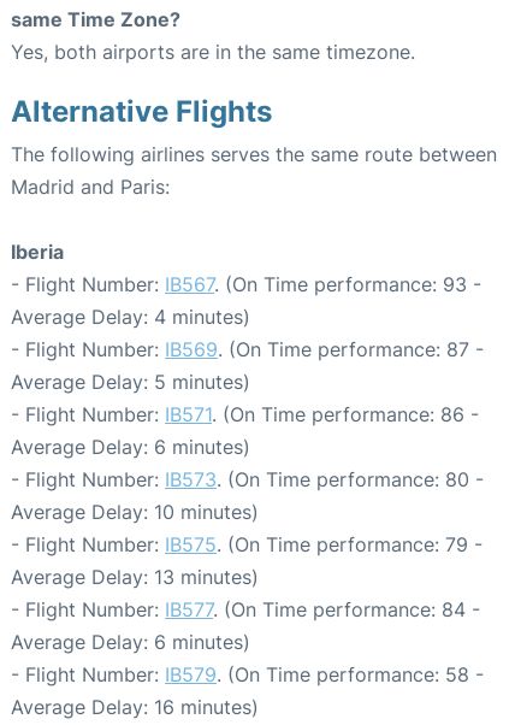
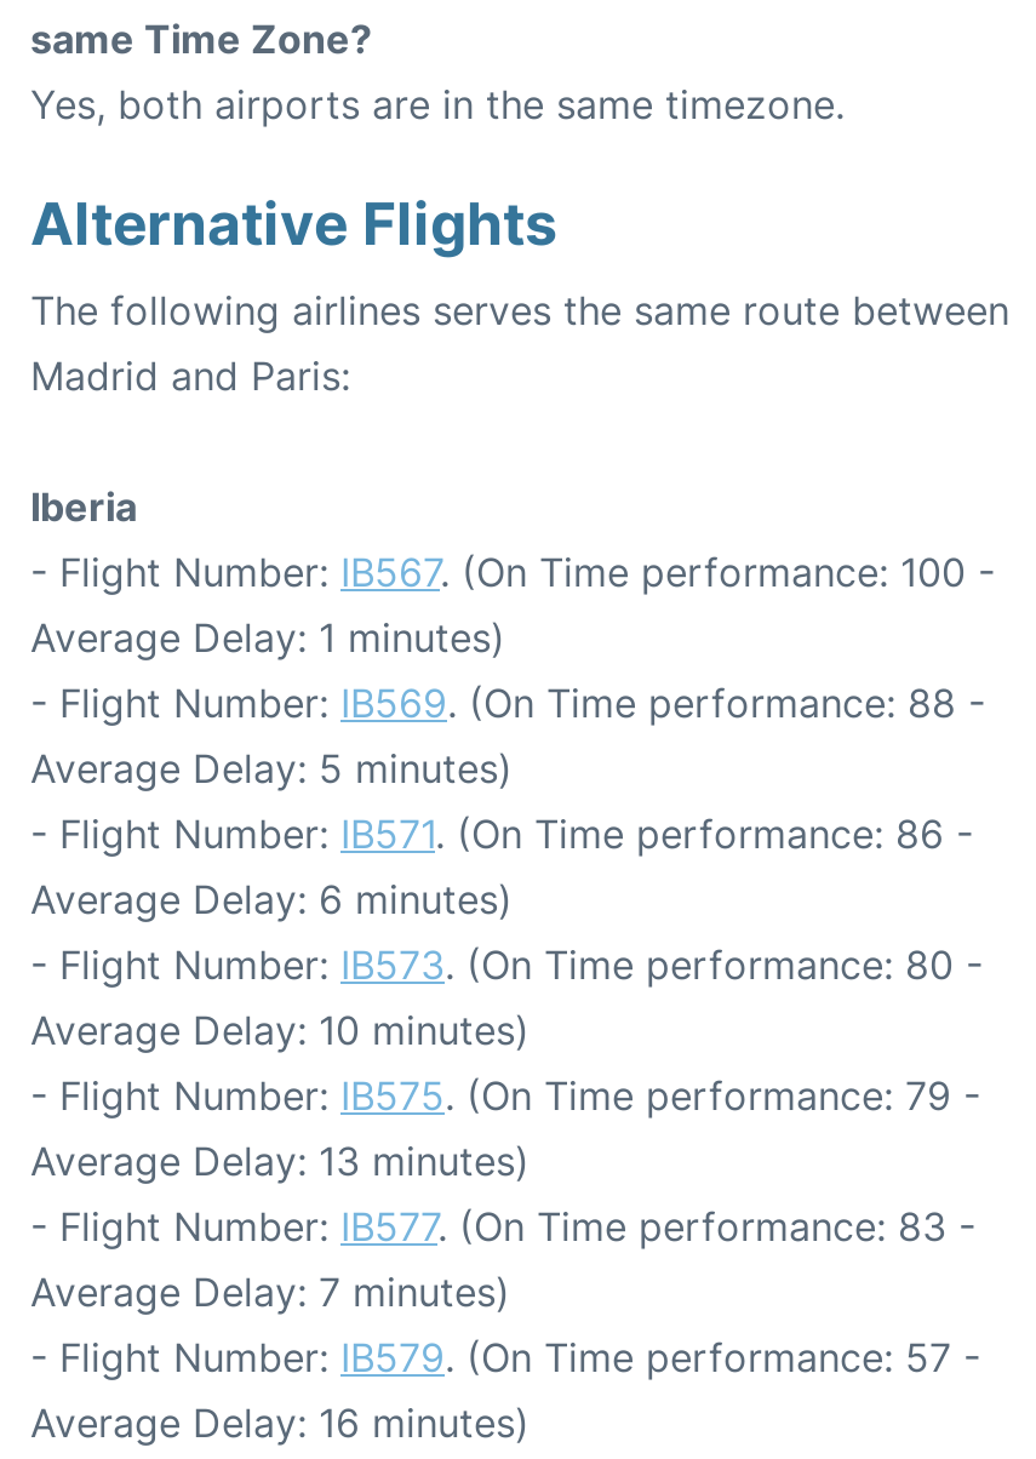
[11,272,481,296] - Flight Number: IB567. (On Time performance: 93 - -> [30,547,995,595] - Flight Number: IB567. (On Time performance: 100 -
[11,304,250,328] Average Delay: 4 minutes) -> [30,612,505,661] Average Delay: 1 minutes)
[11,337,484,361] - Flight Number: IB569. (On Time performance: 87 - -> [30,678,985,726] - Flight Number: IB569. (On Time performance: 88 -
[11,597,480,621] - Flight Number: IB577. (On Time performance: 84 - -> [30,1201,975,1250] - Flight Number: IB577. (On Time performance: 83 -
[11,629,250,654] Average Delay: 6 minutes) -> [30,1267,510,1315] Average Delay: 7 minutes)
[11,662,484,686] - Flight Number: IB579. (On Time performance: 58 - -> [30,1332,980,1381] - Flight Number: IB579. (On Time performance: 57 -

